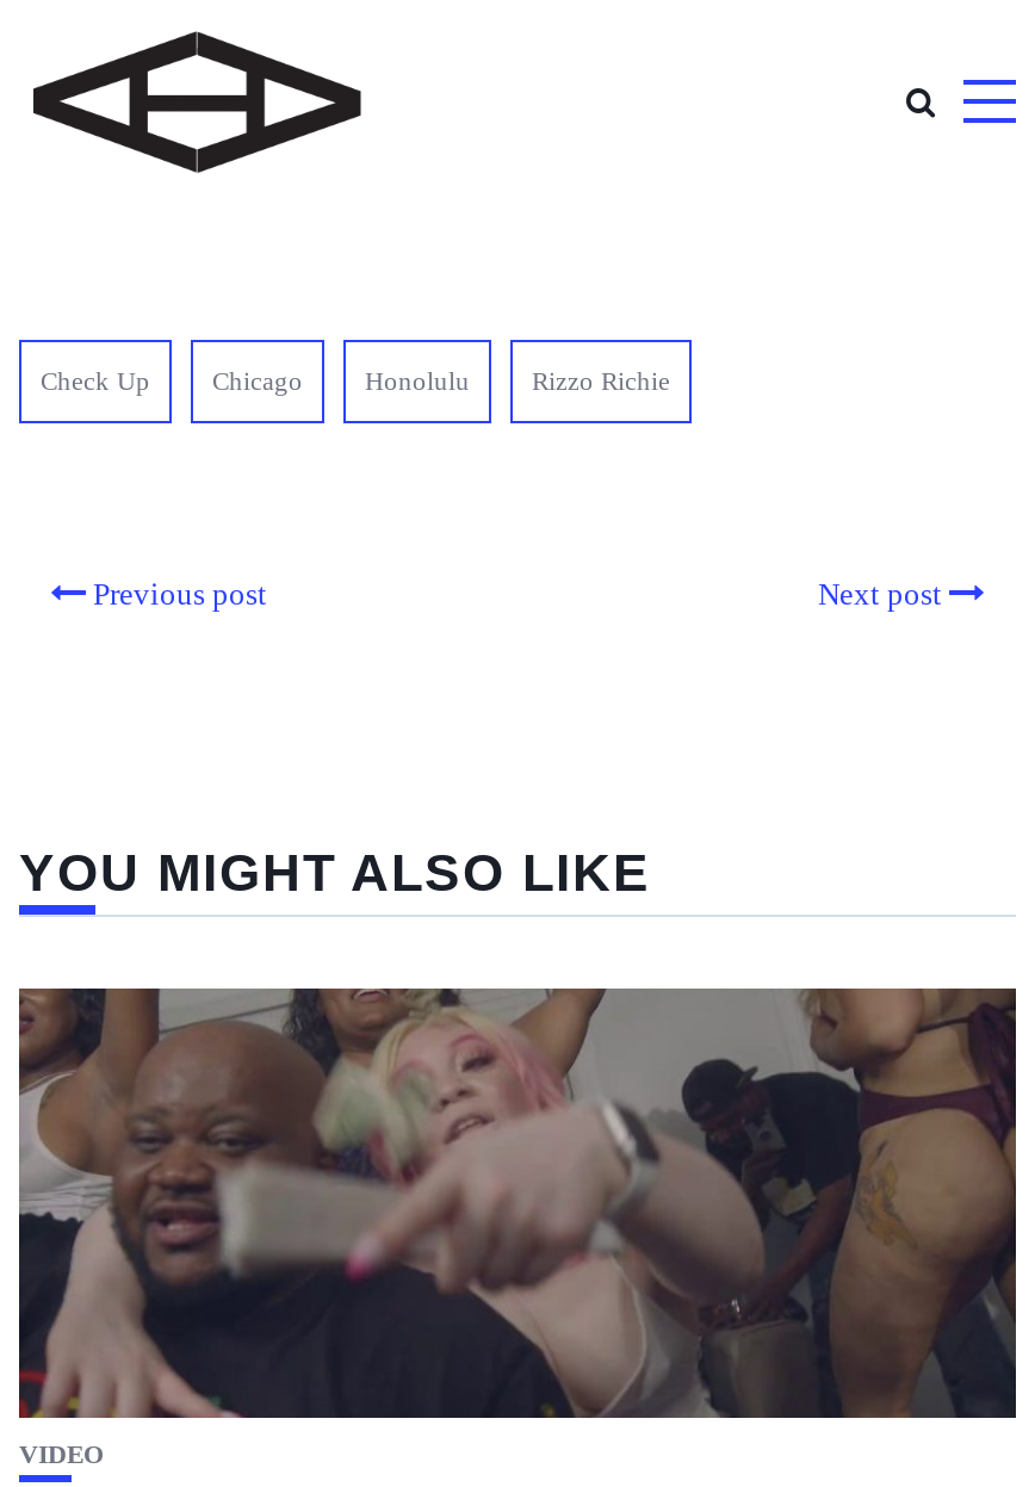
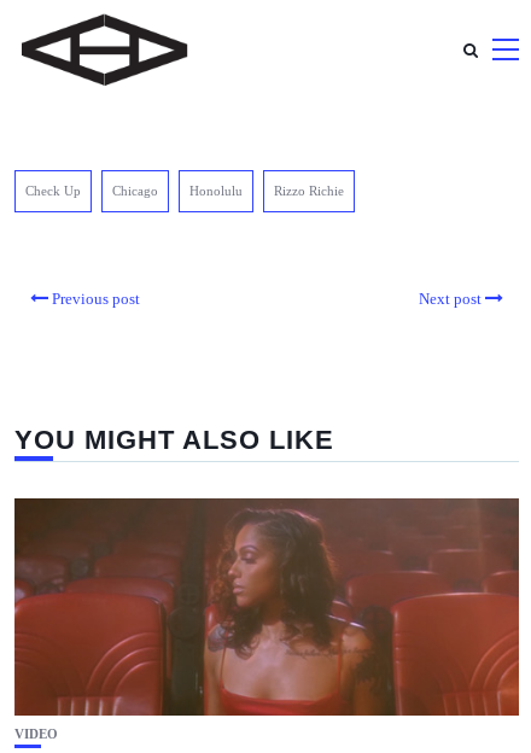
[17,989,1018,1420] [image] -> [13,497,520,717] [image]

